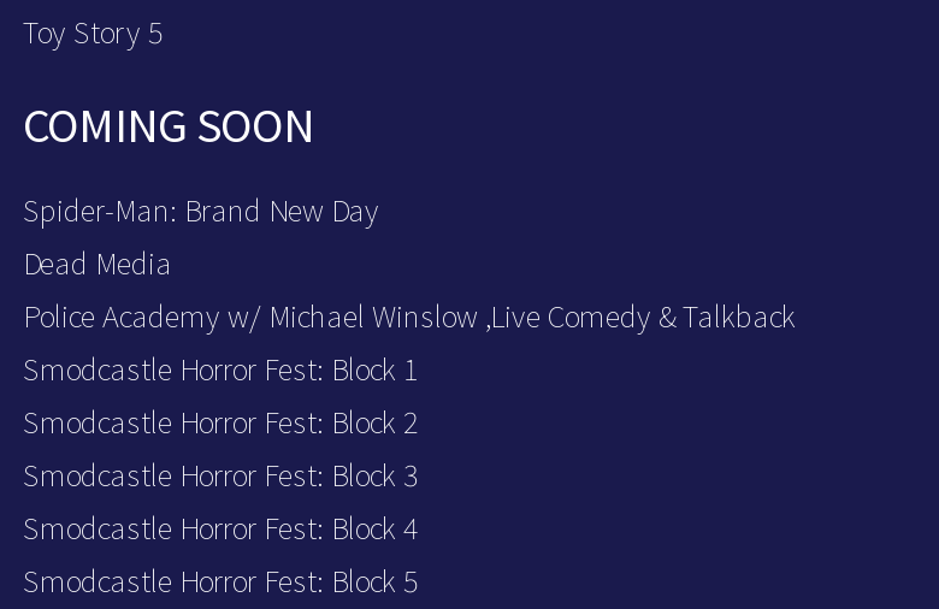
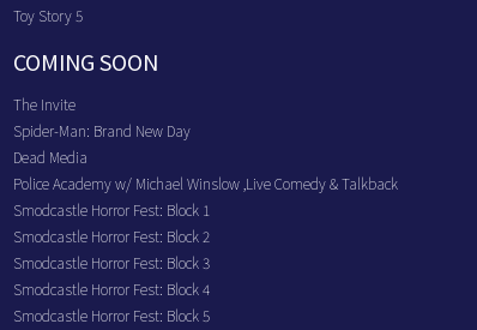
none -> [13,94,75,114] The Invite

